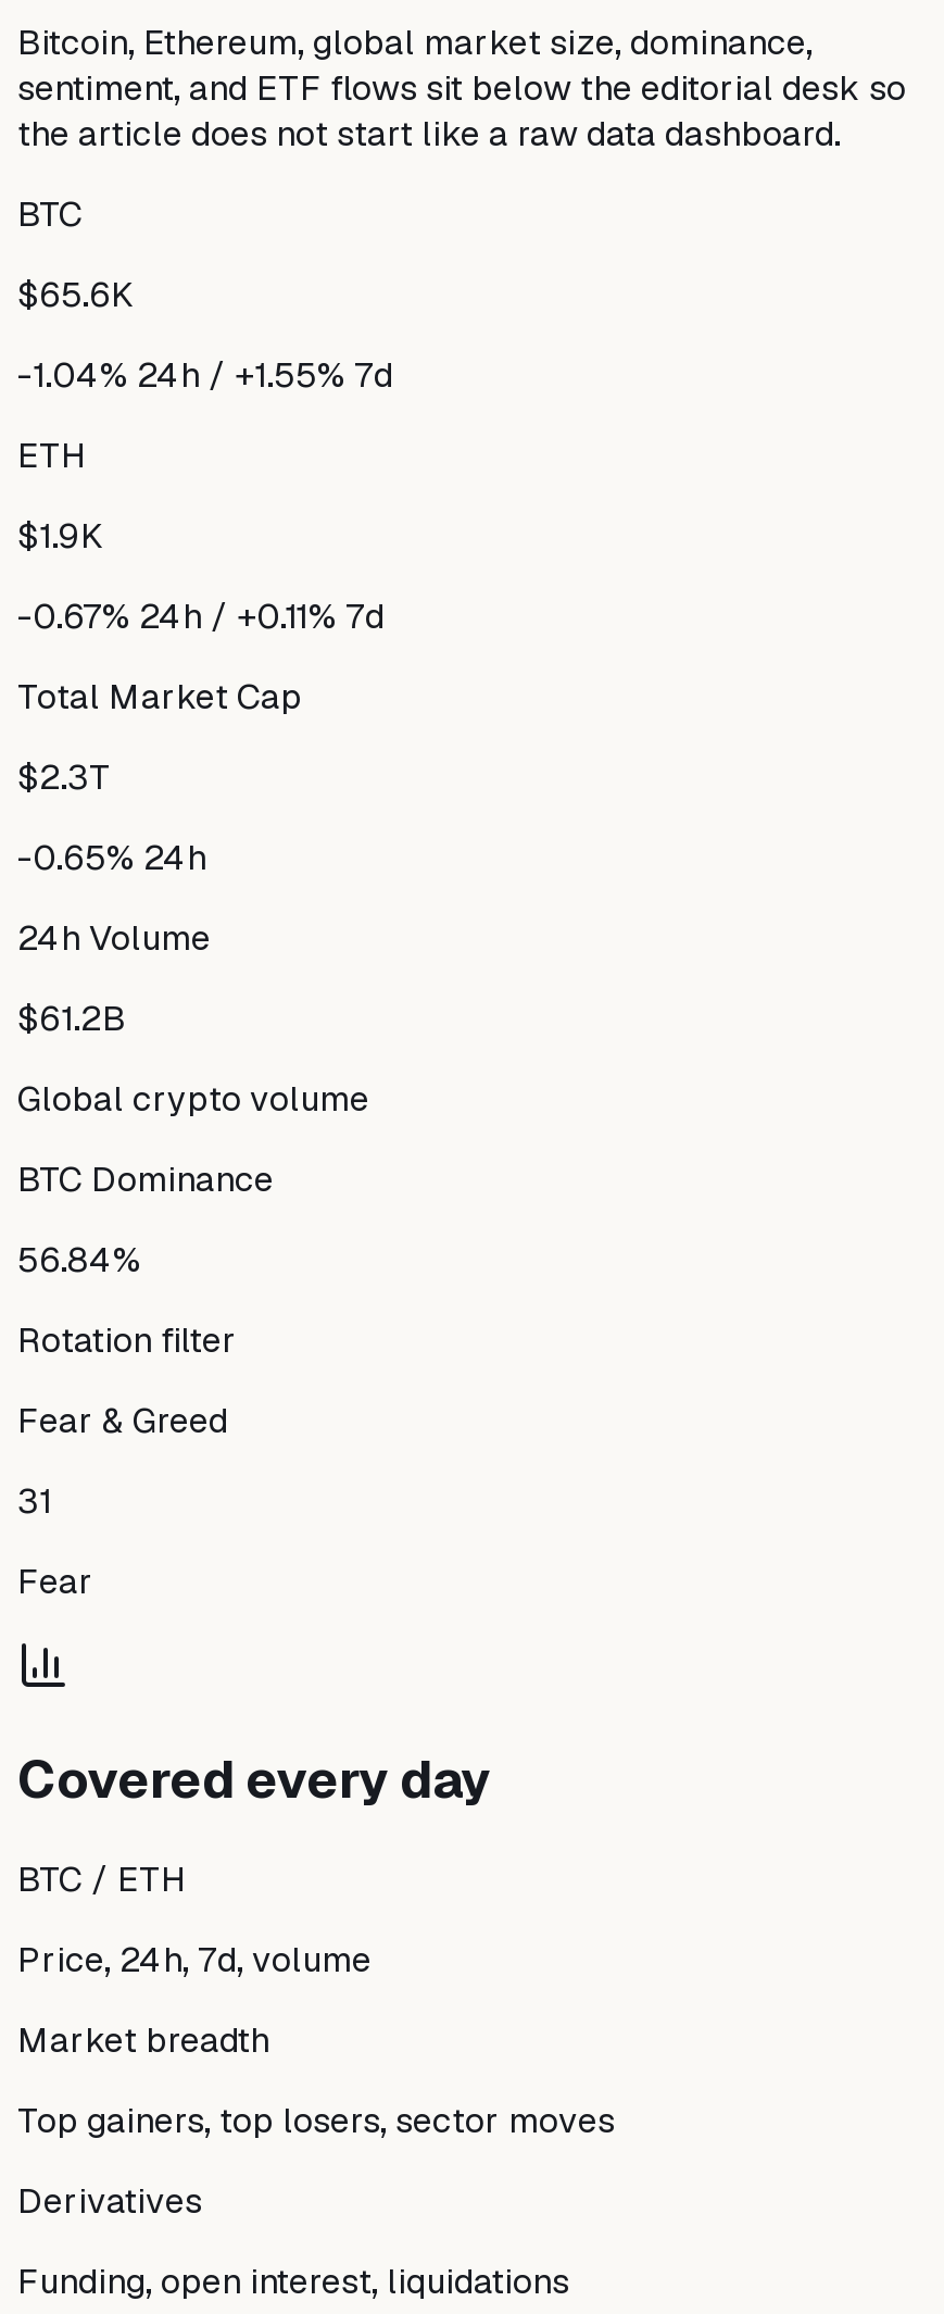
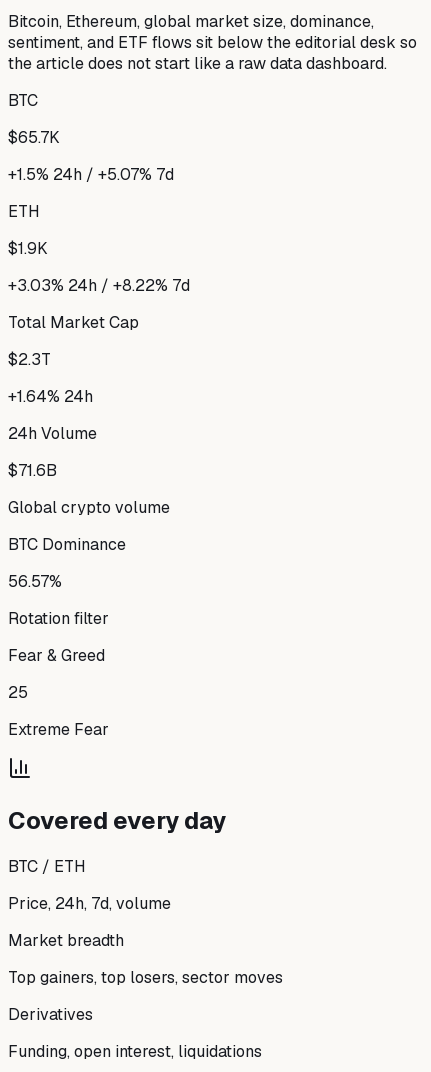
[17,272,135,318] $65.6K -> [8,127,60,148] $65.7K
[17,353,393,398] -1.04% 24h / +1.55% 7d -> [8,164,174,185] +1.5% 24h / +5.07% 7d
[17,594,385,640] -0.67% 24h / +0.11% 7d -> [8,275,190,296] +3.03% 24h / +8.22% 7d
[17,835,206,881] -0.65% 24h -> [8,386,93,407] +1.64% 24h
[17,996,126,1042] $61.2B -> [8,460,57,481] $71.6B
[17,1237,141,1283] 56.84% -> [8,571,62,592] 56.57%
[17,1479,52,1524] 31 -> [8,682,28,703] 25
[17,1559,93,1605] Fear -> [8,719,109,740] Extreme Fear

